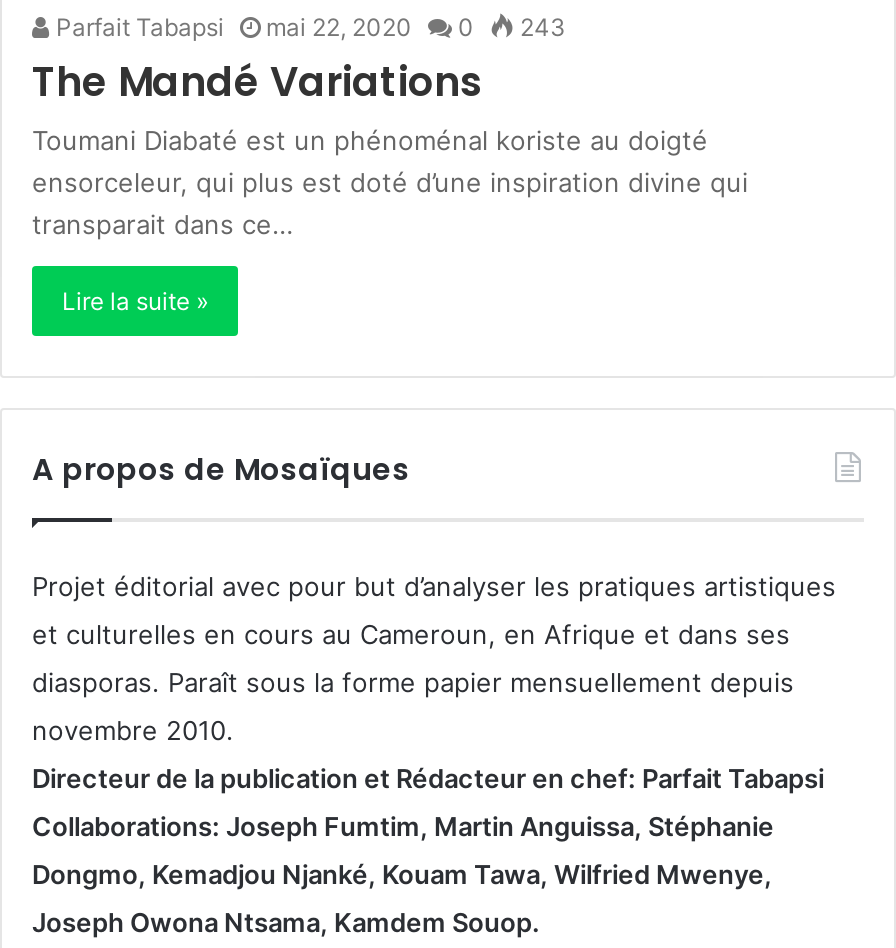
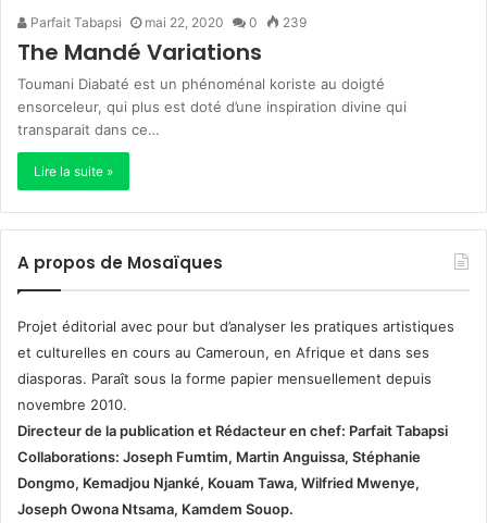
[50,13,566,43] Parfait Tabapsi mai 22, 2020 0 243 -> [27,14,307,31] Parfait Tabapsi mai 22, 2020 0 239

